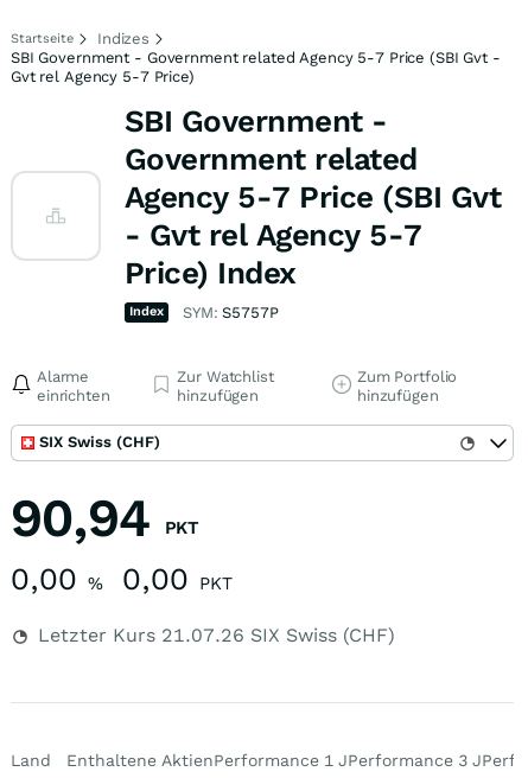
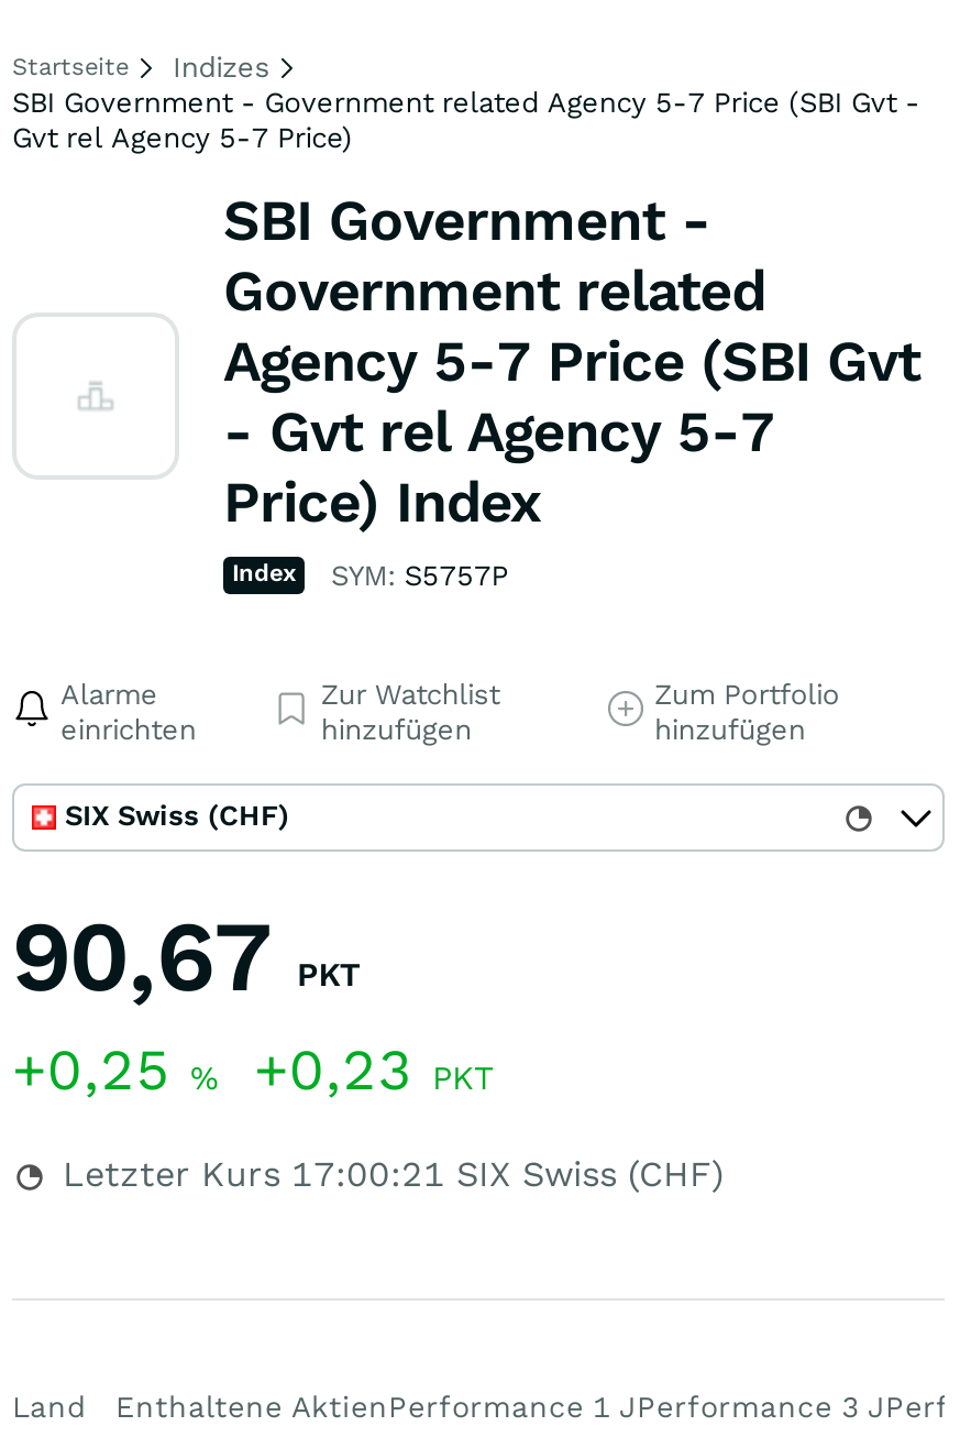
[11,486,199,549] 90,94 PKT -> [12,898,361,1014] 90,67 PKT
[11,561,233,597] 0,00% 0,00 PKT -> [12,1036,494,1103] +0,25% +0,23 PKT
[32,624,395,646] Letzter Kurs 21.07.26 SIX Swiss (CHF) -> [52,1153,725,1195] Letzter Kurs 17:00:21 SIX Swiss (CHF)

